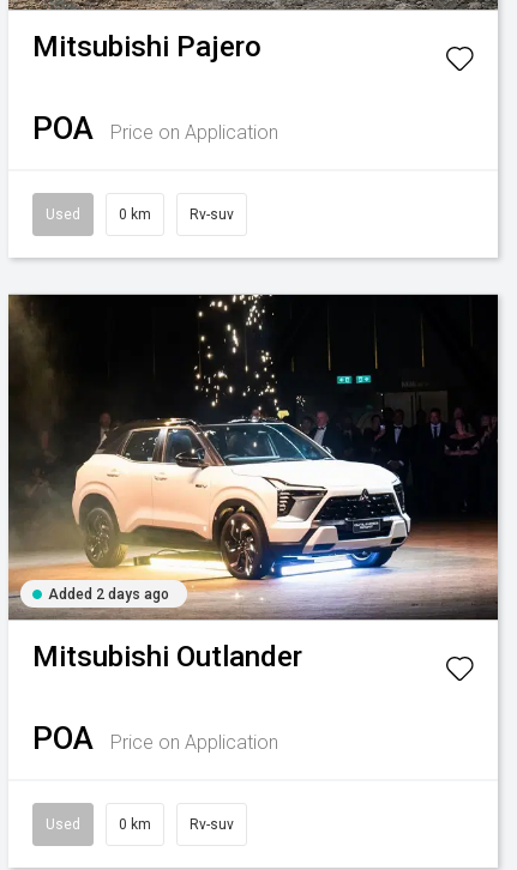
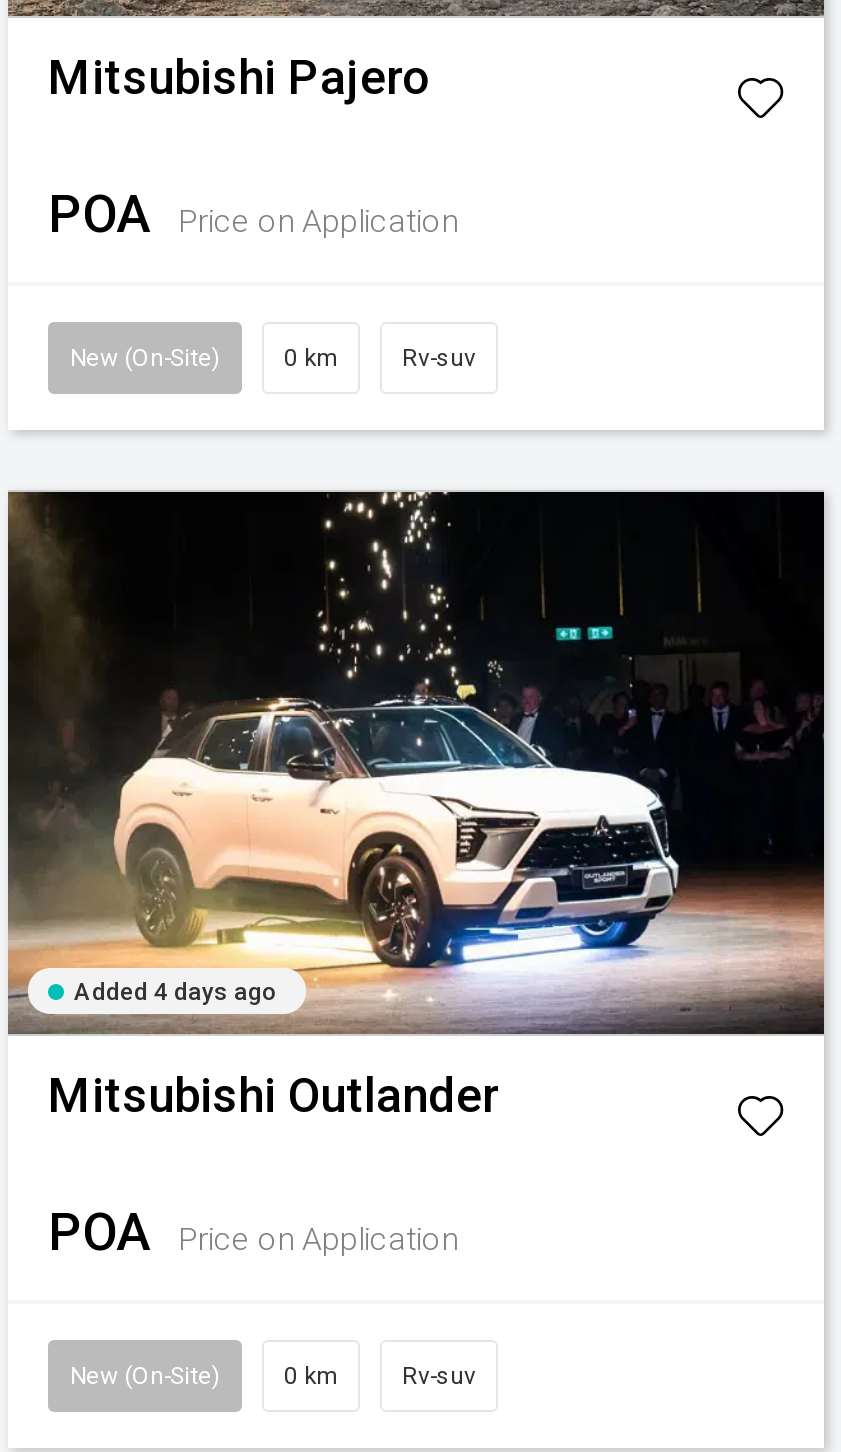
[46,206,80,222] Used -> [70,343,220,371] New (On-Site)
[48,586,169,603] Added 2 days ago -> [74,978,276,1006] Added 4 days ago
[46,816,80,833] Used -> [70,1362,220,1390] New (On-Site)

